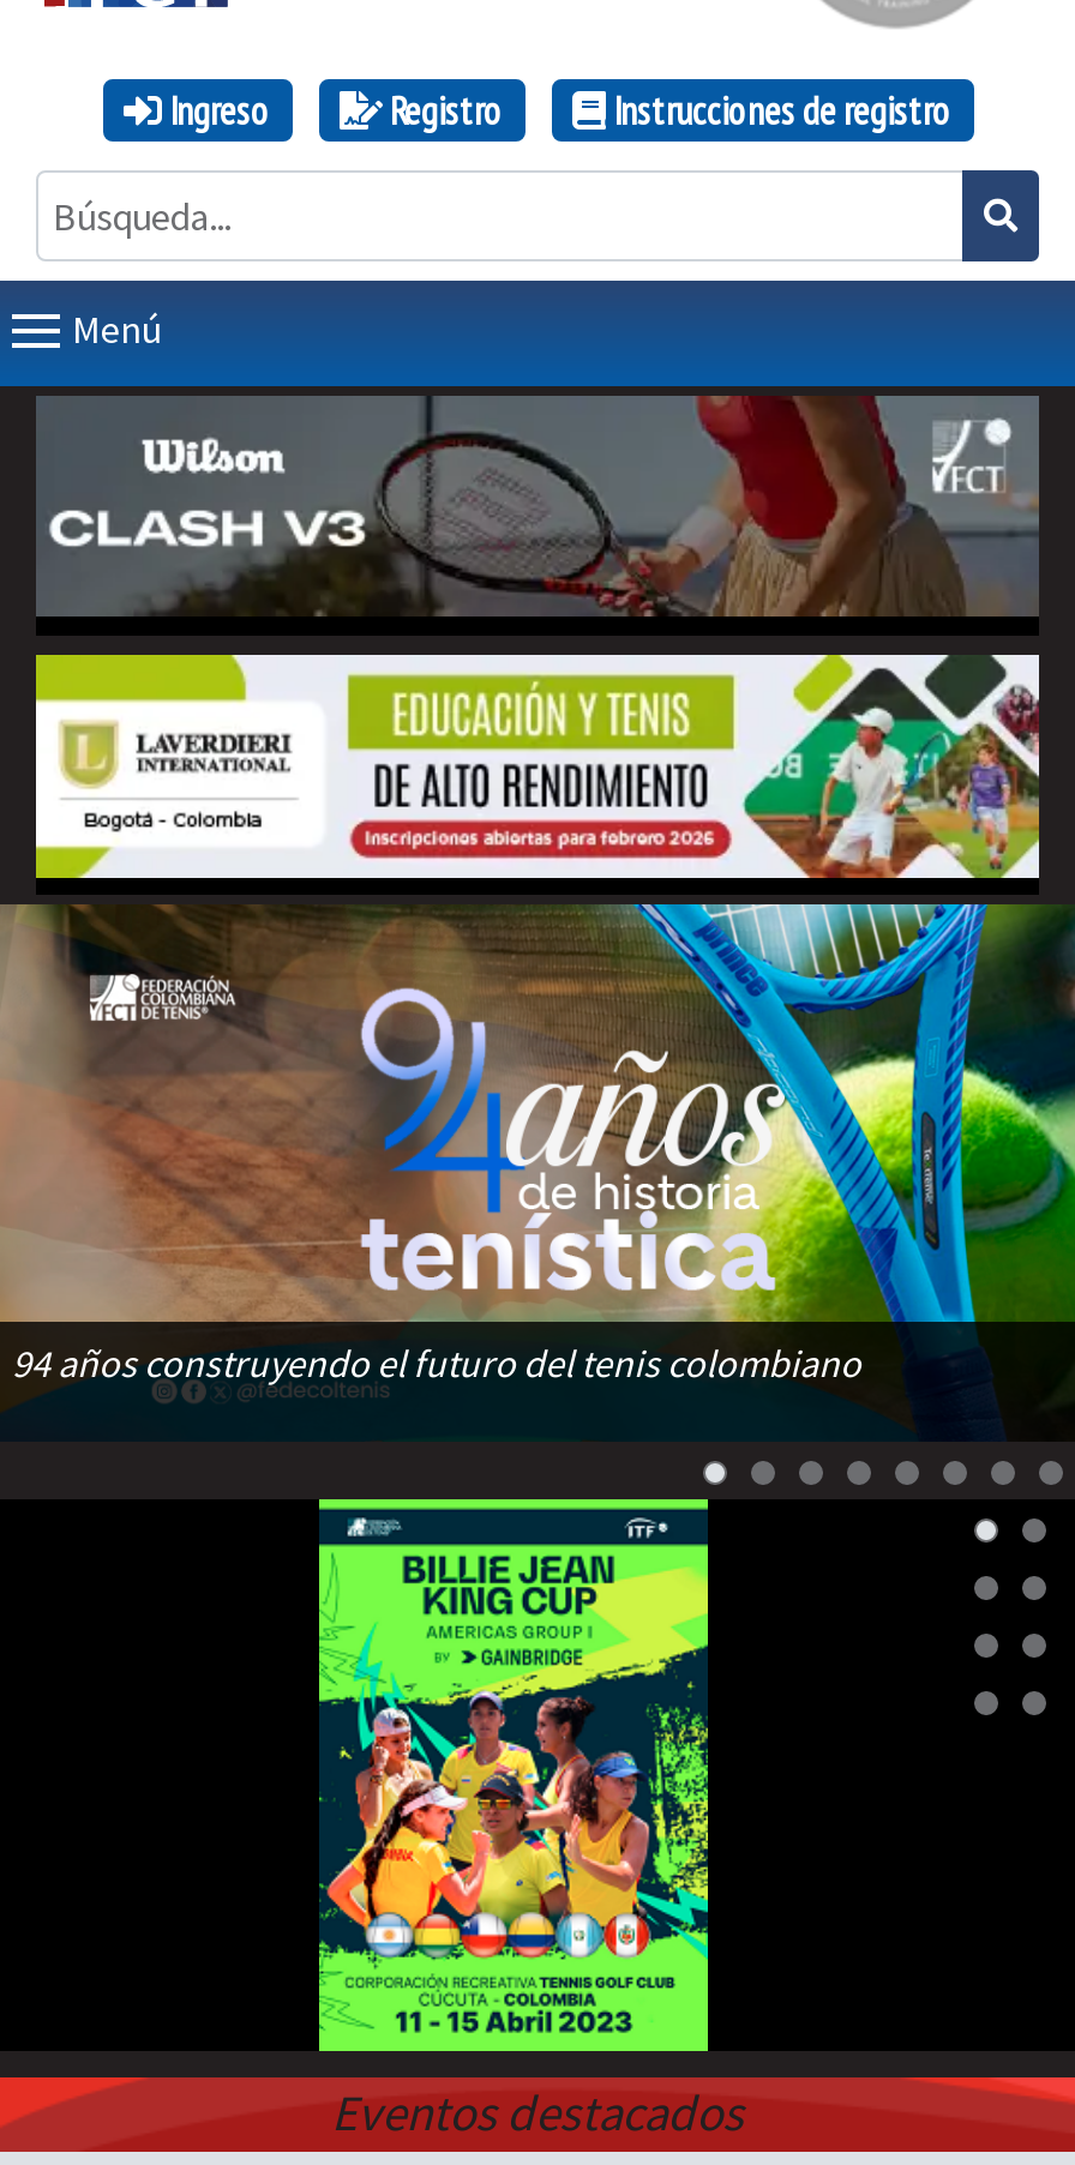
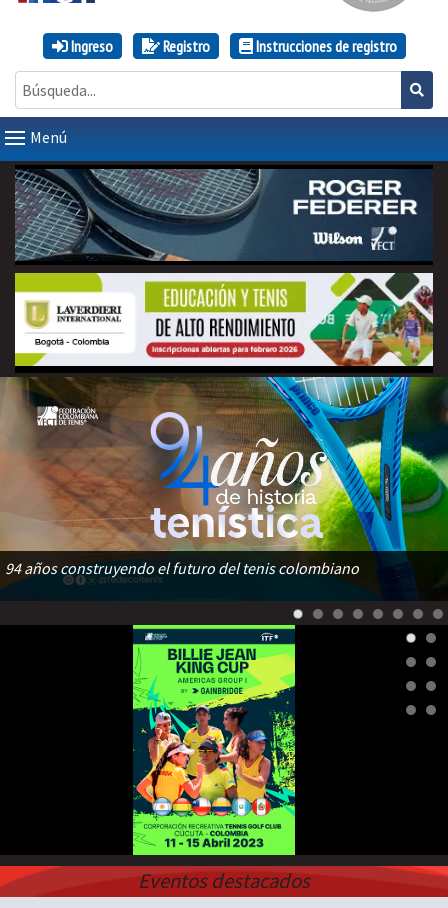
[36,396,1039,626] [image] -> [15,165,433,262] [image]

